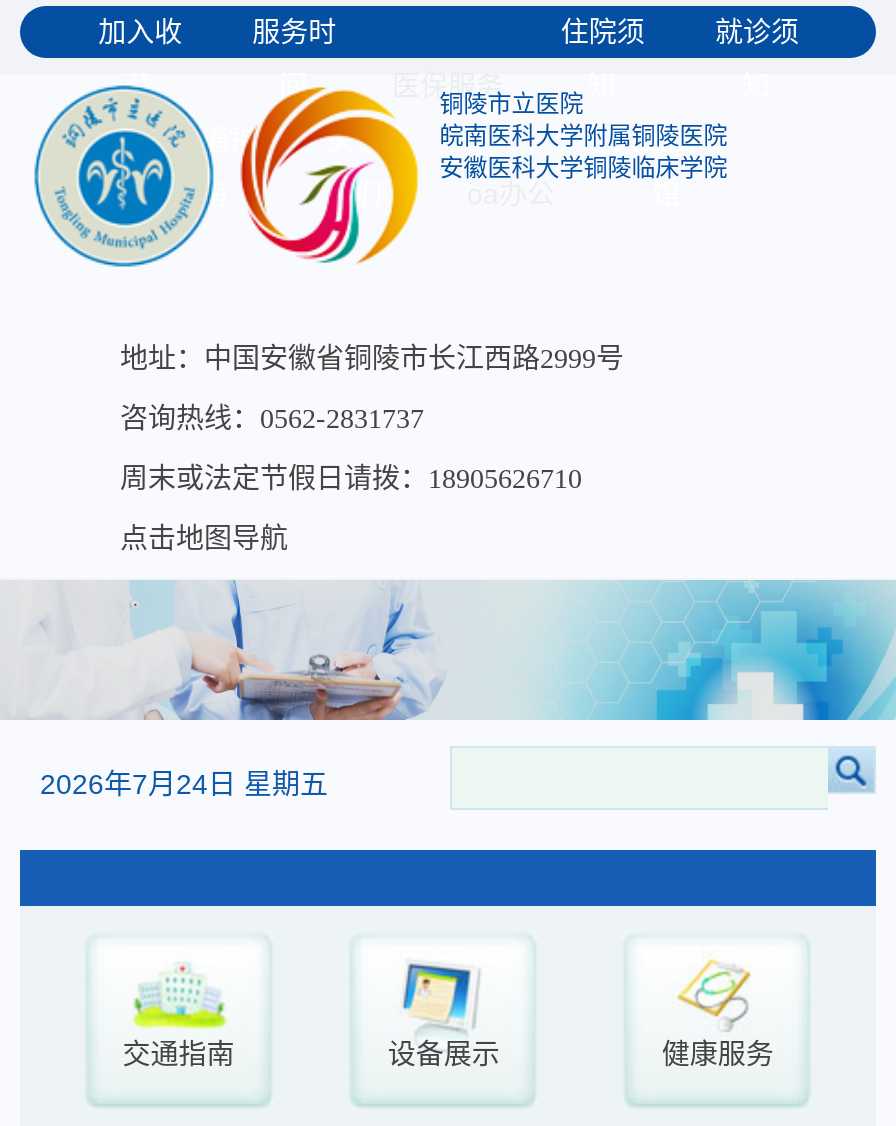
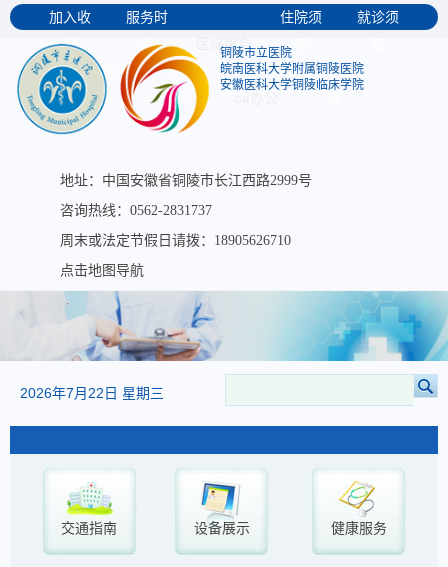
[40,768,328,800] 2026年7月24日 星期五 -> [20,385,164,401] 2026年7月22日 星期三

